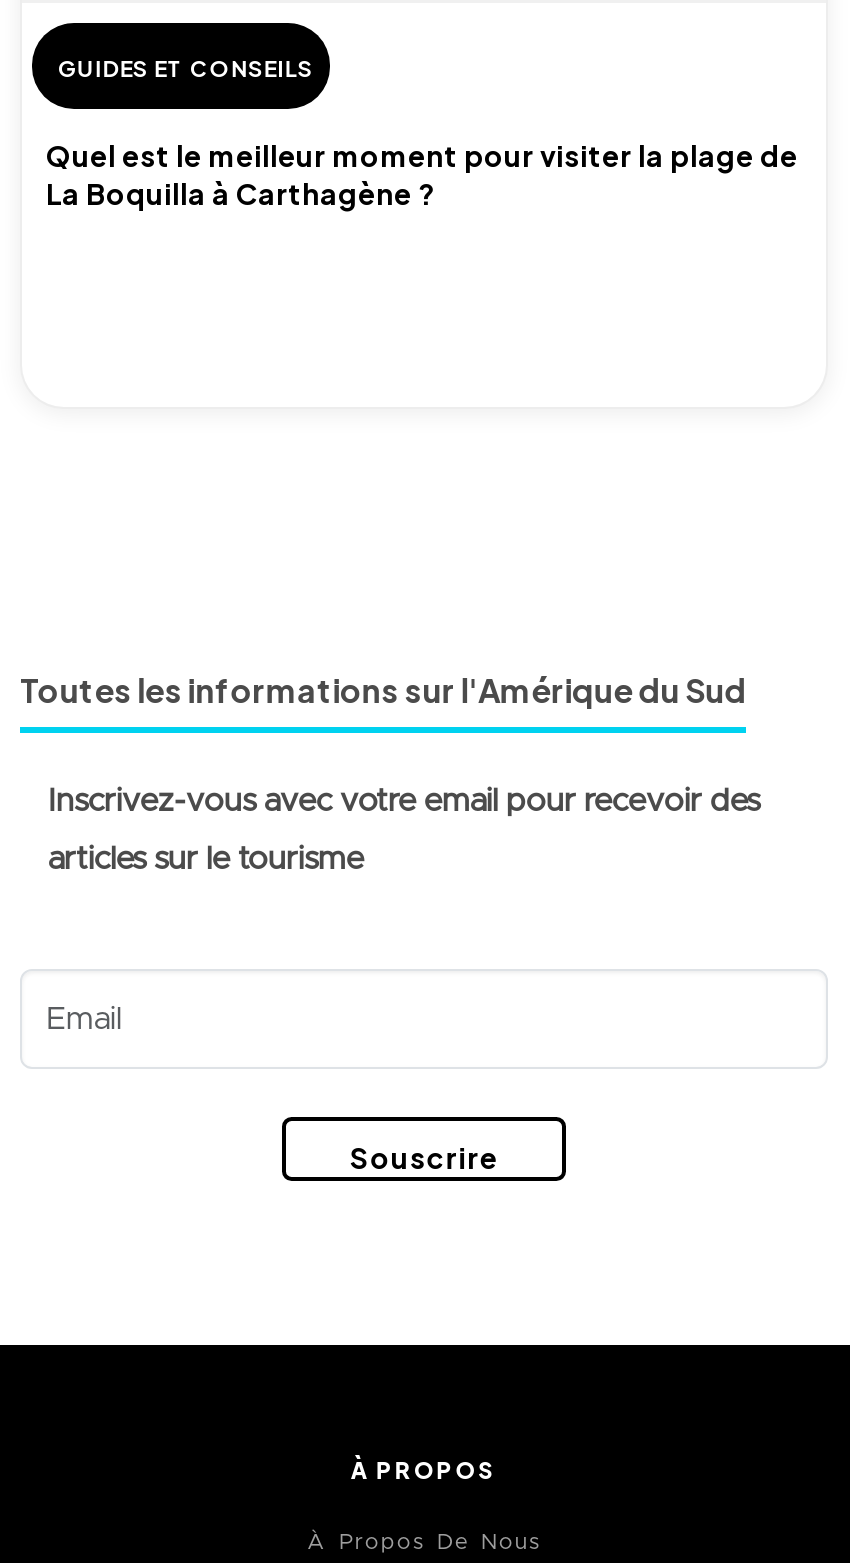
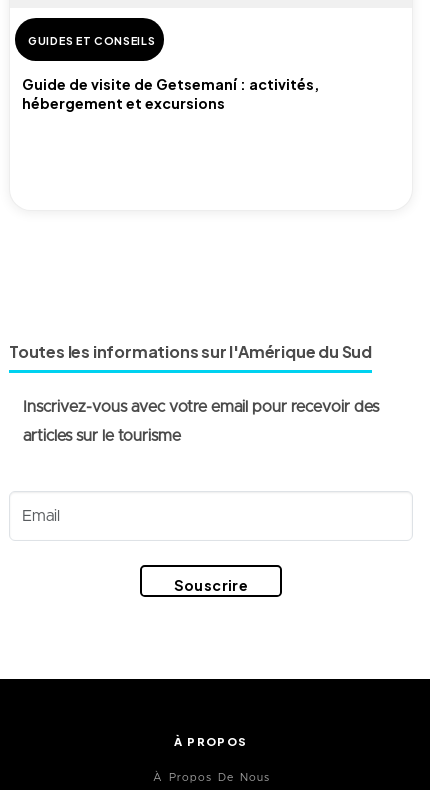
[46,137,798,211] Quel est le meilleur moment pour visiter la plage de | La Boquilla à Carthagène ? -> [22,75,319,112] Guide de visite de Getsemaní : activités, | hébergement et excursions

